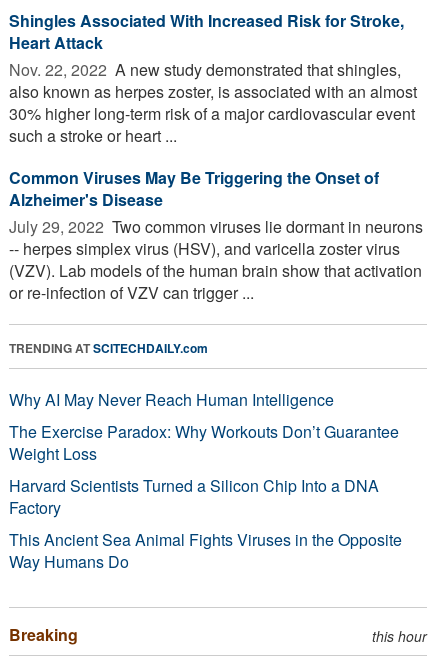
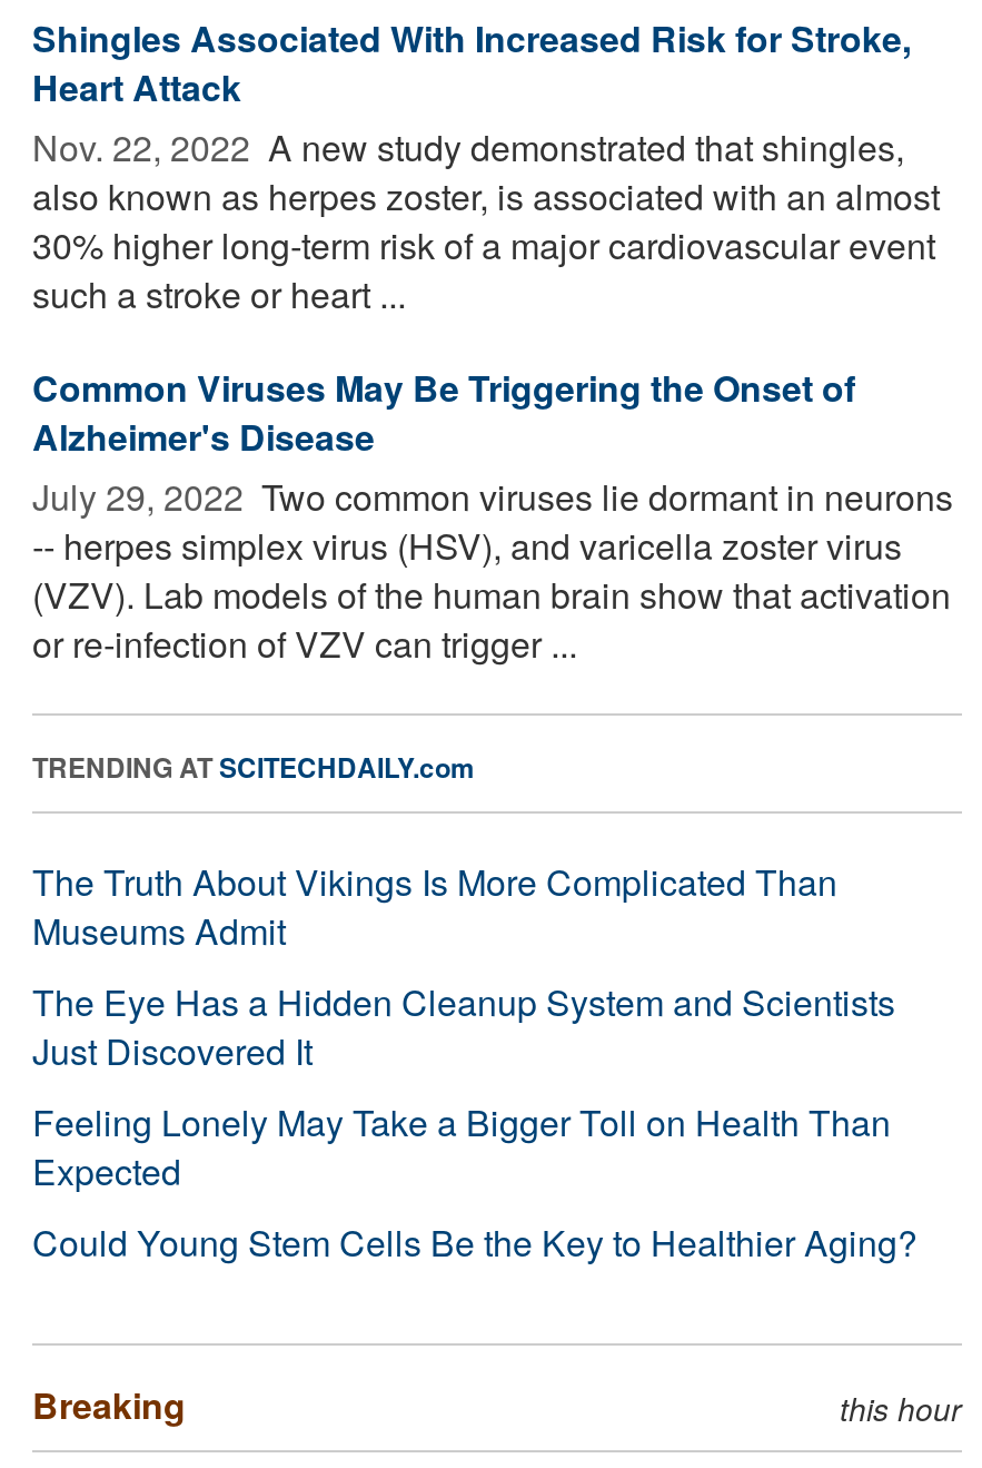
[9,388,402,573] Why AI May Never Reach Human Intelligence | The Exercise Paradox: Why Workouts Don’t Guarantee | Weight Loss | Harvard Scientists Turned a Silicon Chip Into a DNA | Factory | This Ancient Sea Animal Fights Viruses in the Opposite | Way Humans Do -> [32,855,917,1267] The Truth About Vikings Is More Complicated Than | Museums Admit | The Eye Has a Hidden Cleanup System and Scientists | Just Discovered It | Feeling Lonely May Take a Bigger Toll on Health Than | Expected | Could Young Stem Cells Be the Key to Healthier Aging?

